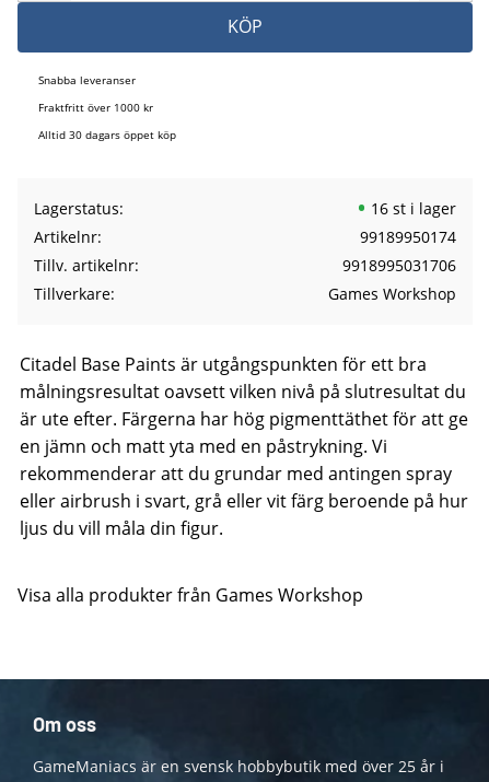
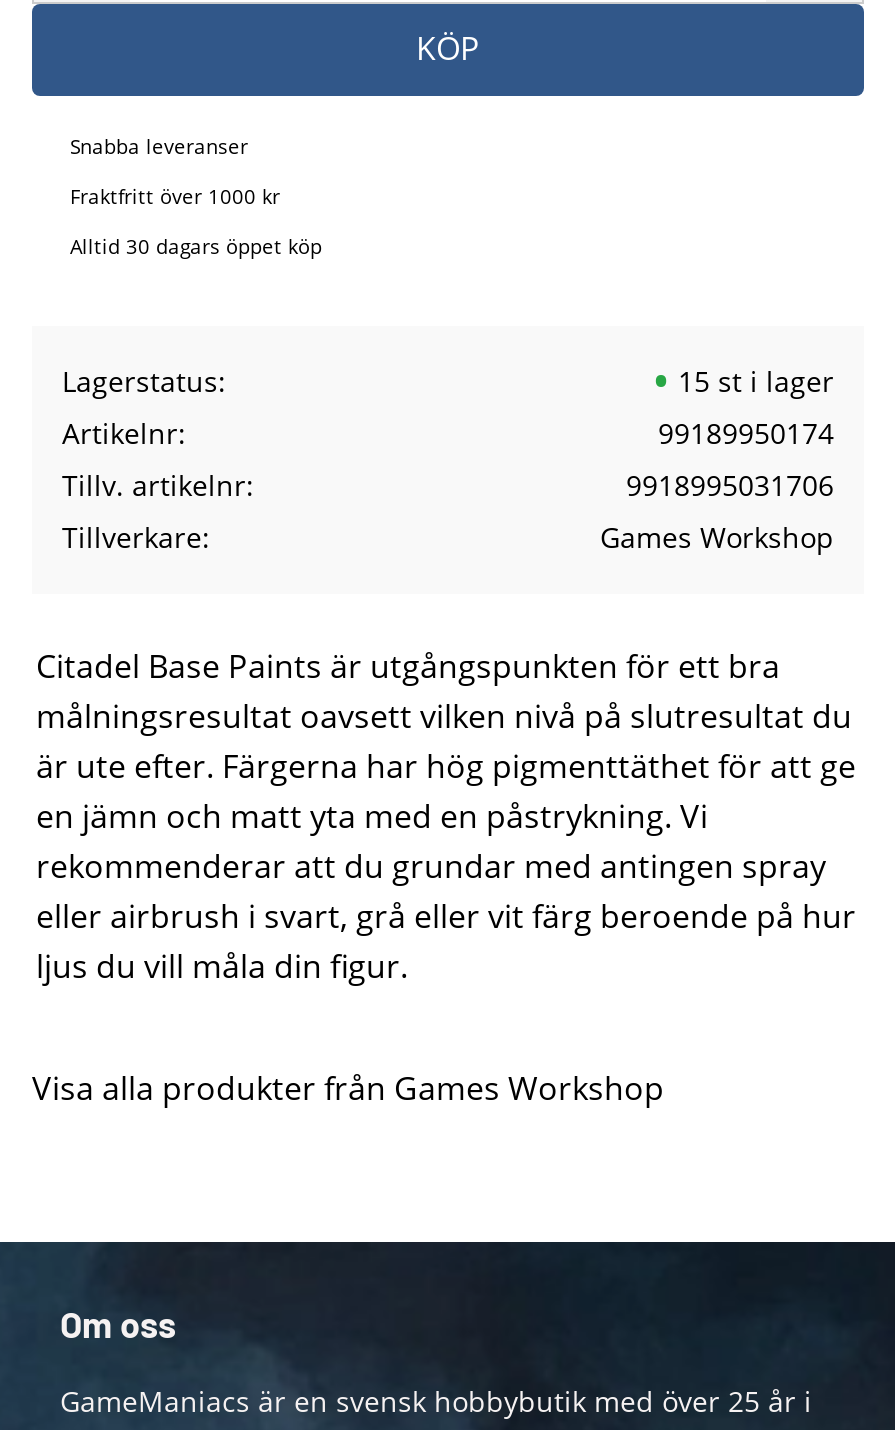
[371,198,456,219] 16 st i lager -> [678,363,834,401] 15 st i lager

